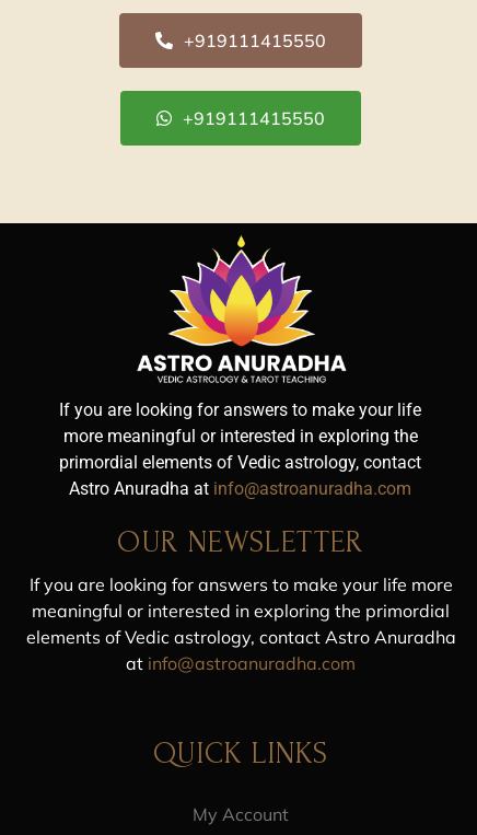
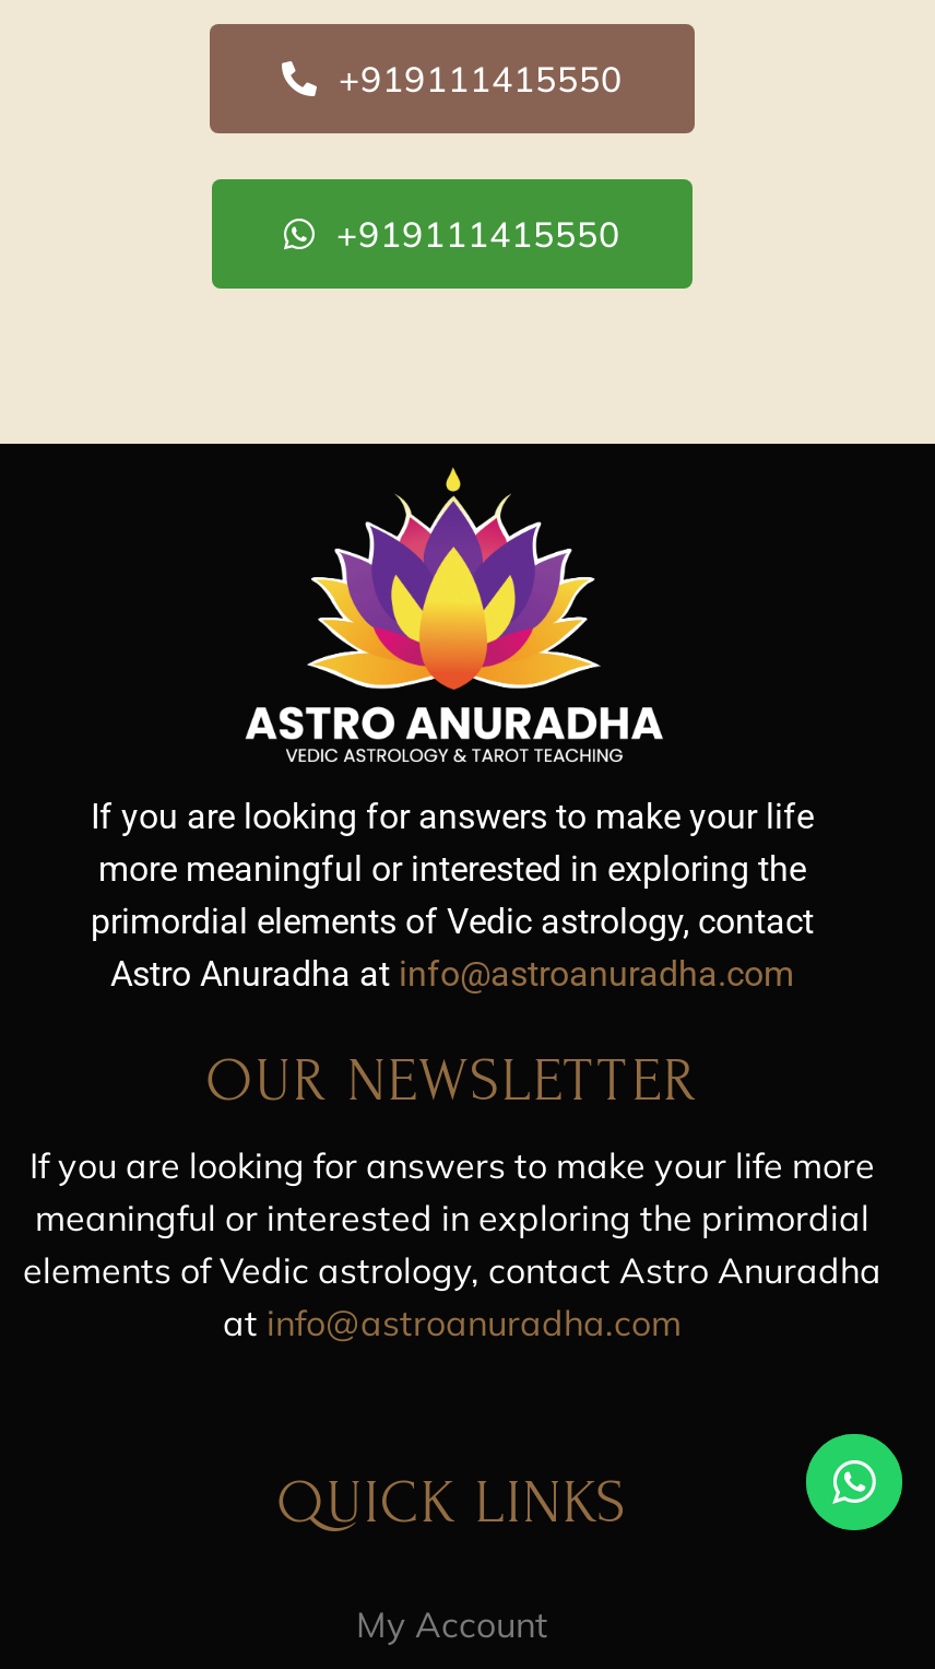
none -> [804,1431,904,1533] [image]

